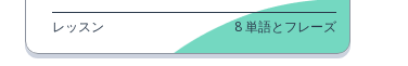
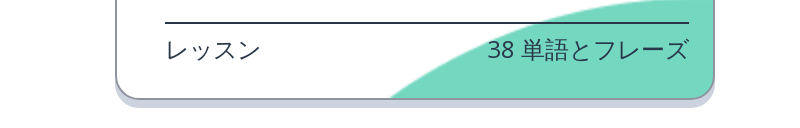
[234,17,336,35] 8 単語とフレーズ -> [487,32,689,66] 38 単語とフレーズ

